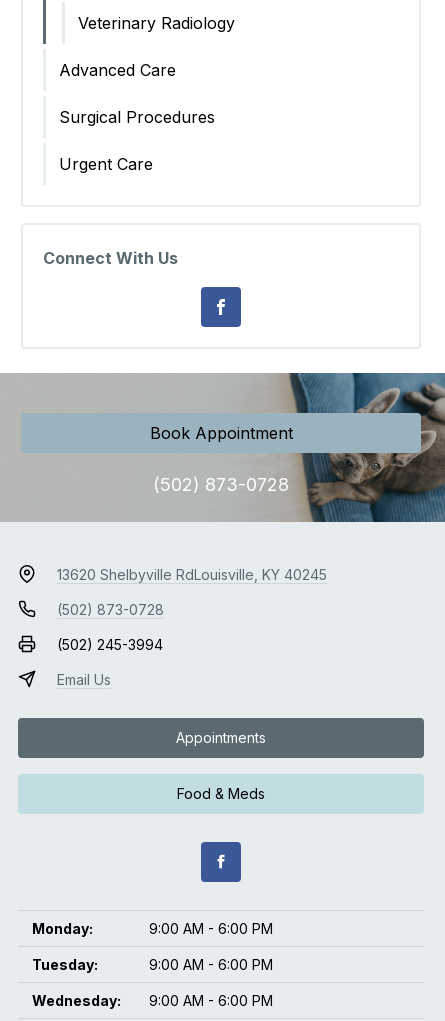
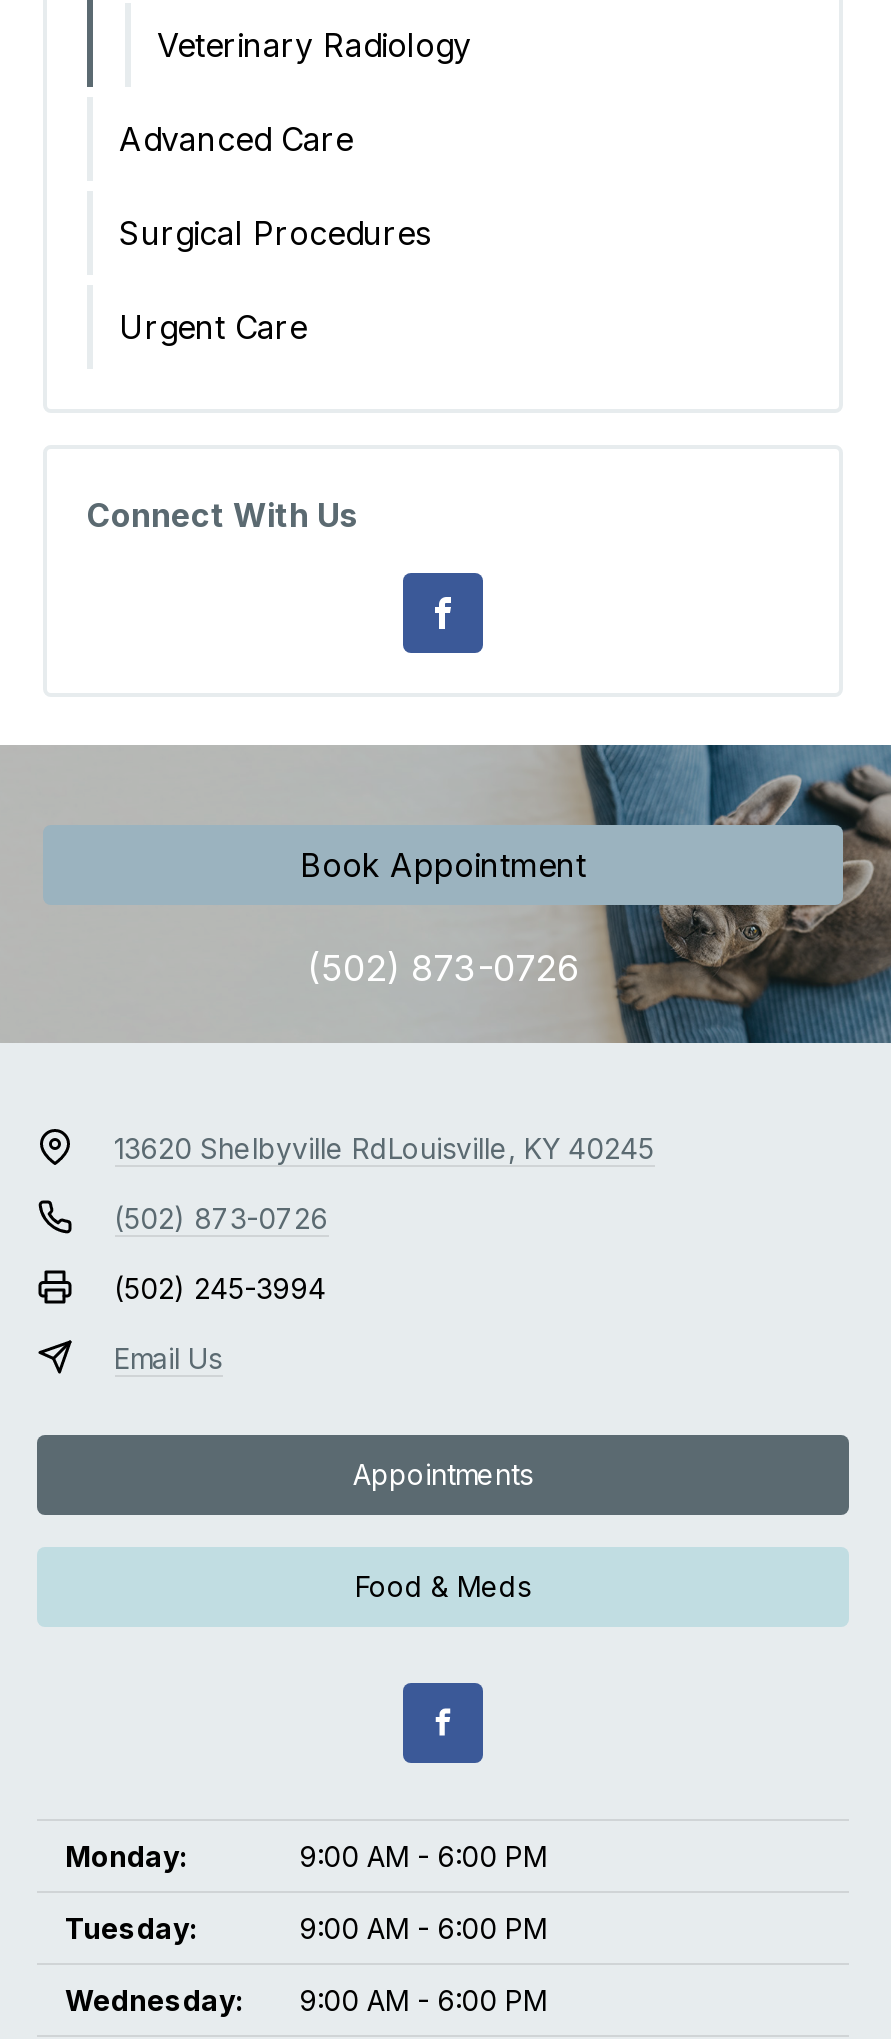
[153,474,289,495] (502) 873-0728 -> [307,946,579,988] (502) 873-0726
[56,601,163,618] (502) 873-0728 -> [114,1200,328,1234] (502) 873-0726

